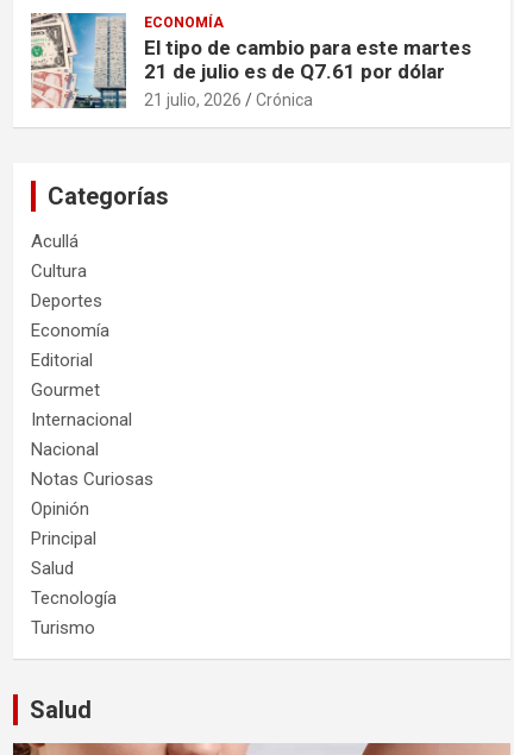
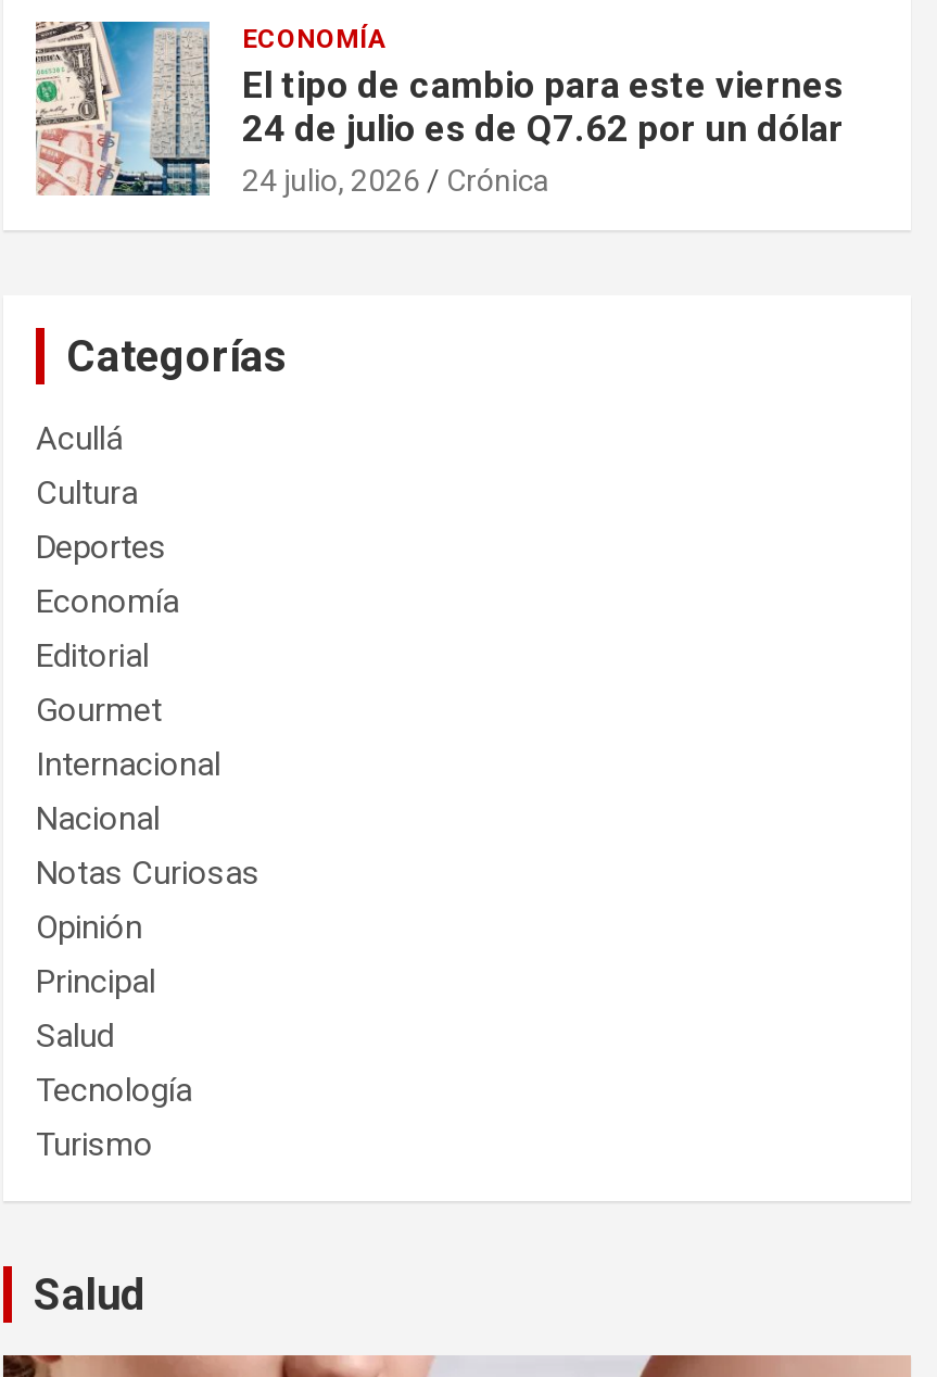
[144,35,471,109] El tipo de cambio para este martes | 21 de julio es de Q7.61 por dólar | 21 julio, 2026 -> [242,63,844,197] El tipo de cambio para este viernes | 24 de julio es de Q7.62 por un dólar | 24 julio, 2026

